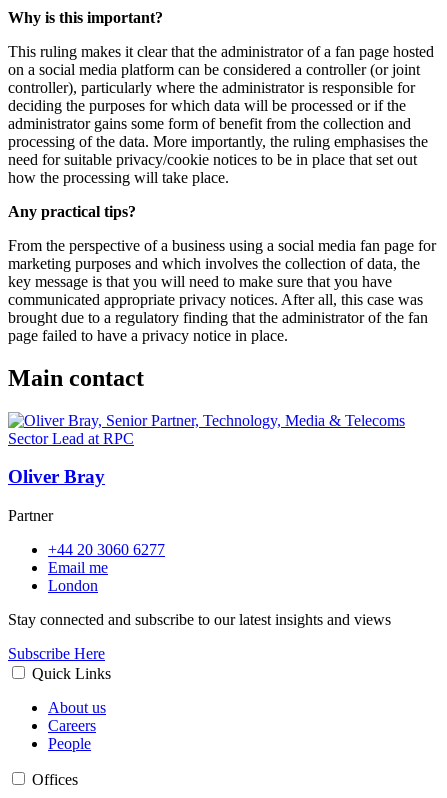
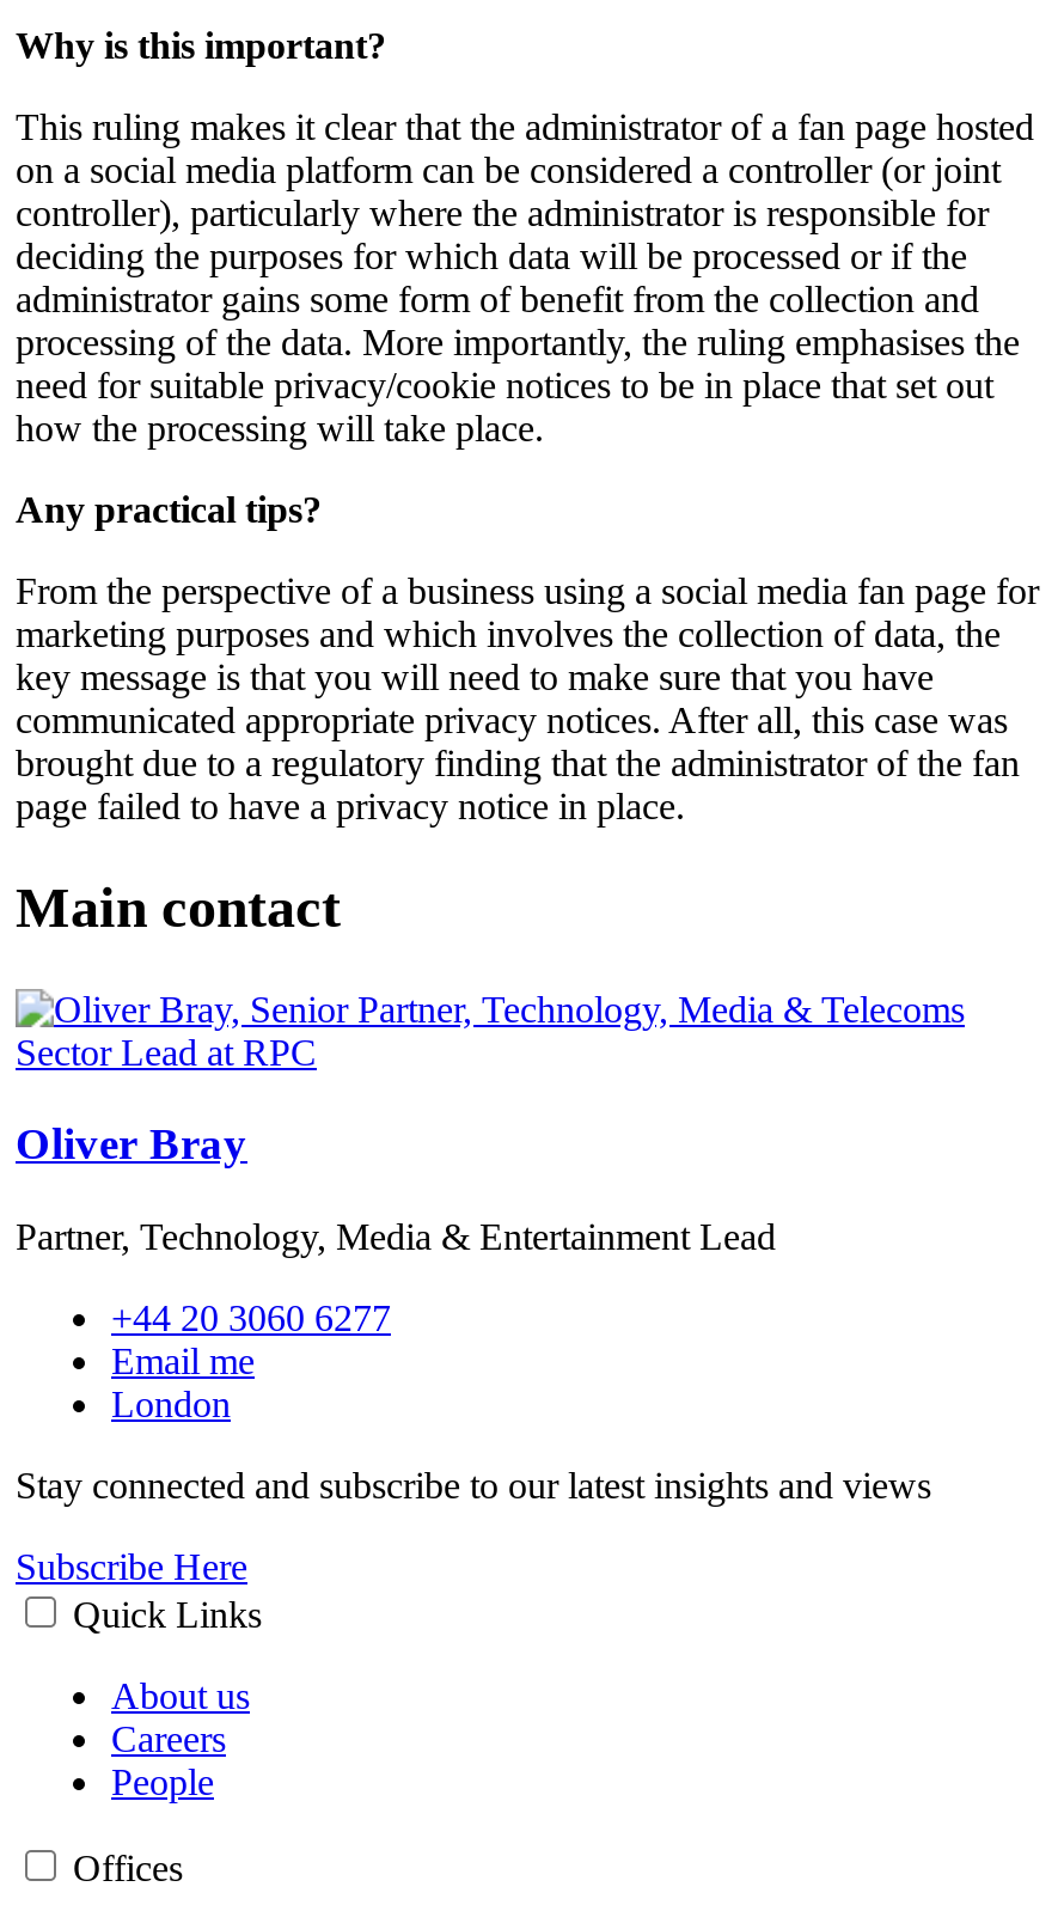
[8,507,53,524] Partner -> [16,1217,776,1257] Partner, Technology, Media & Entertainment Lead

